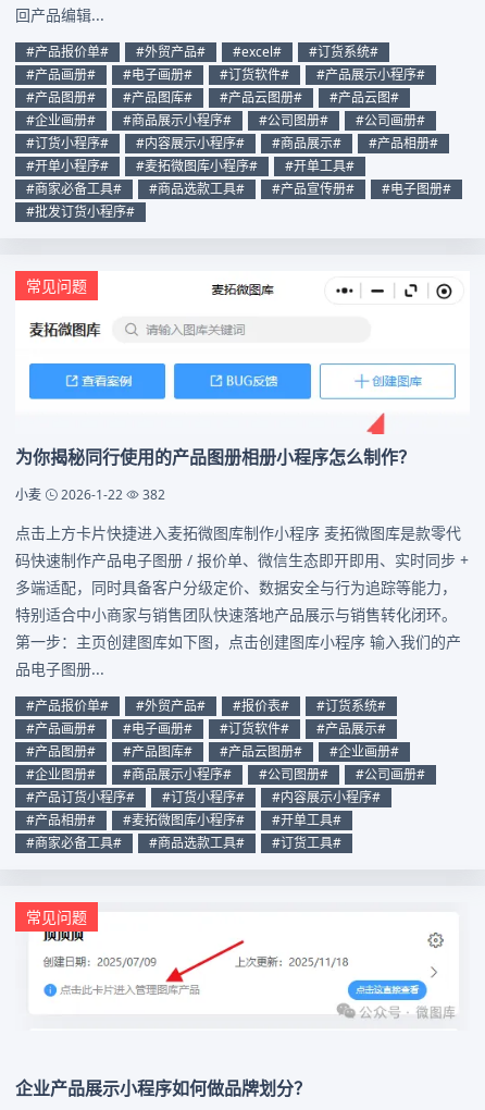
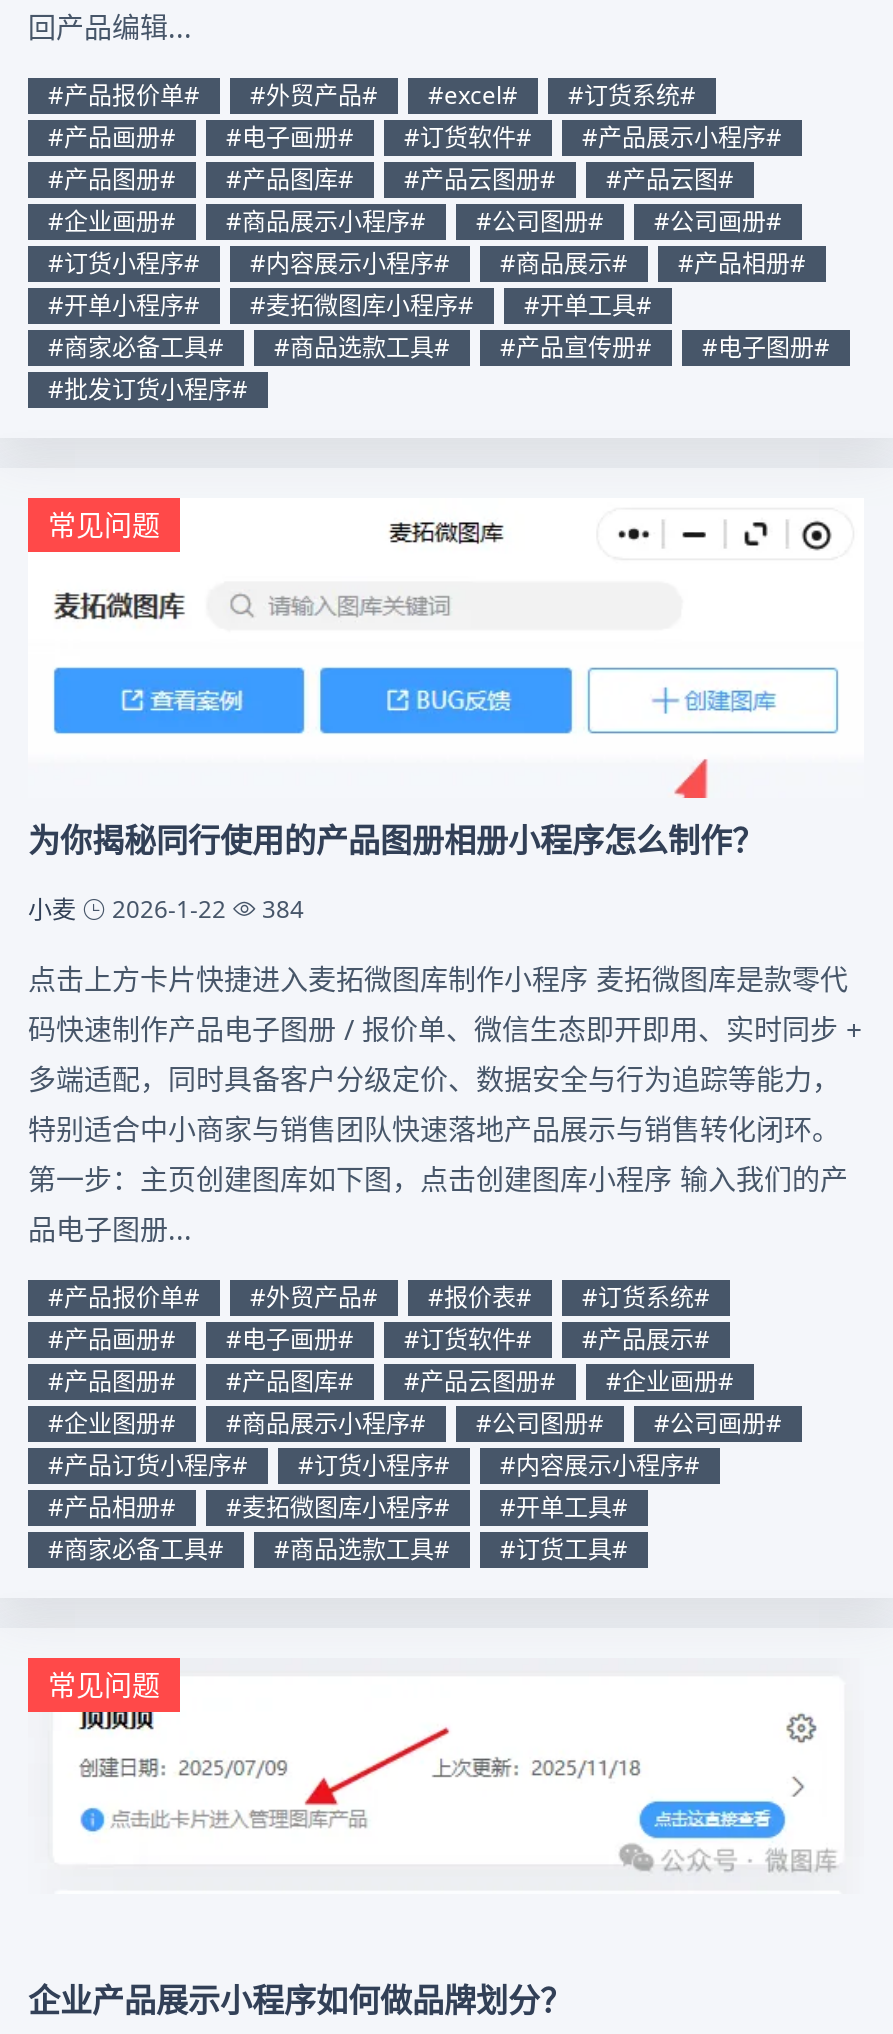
[15,485,165,504] 小麦 2026-1-22 382 -> [28,892,304,926] 小麦 2026-1-22 384

